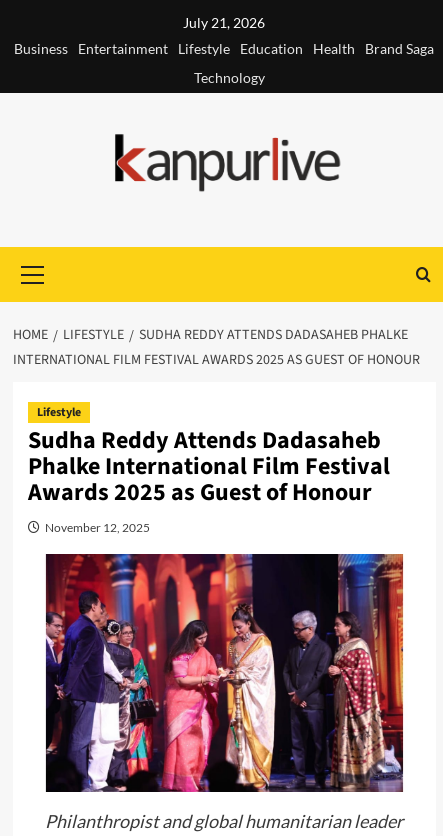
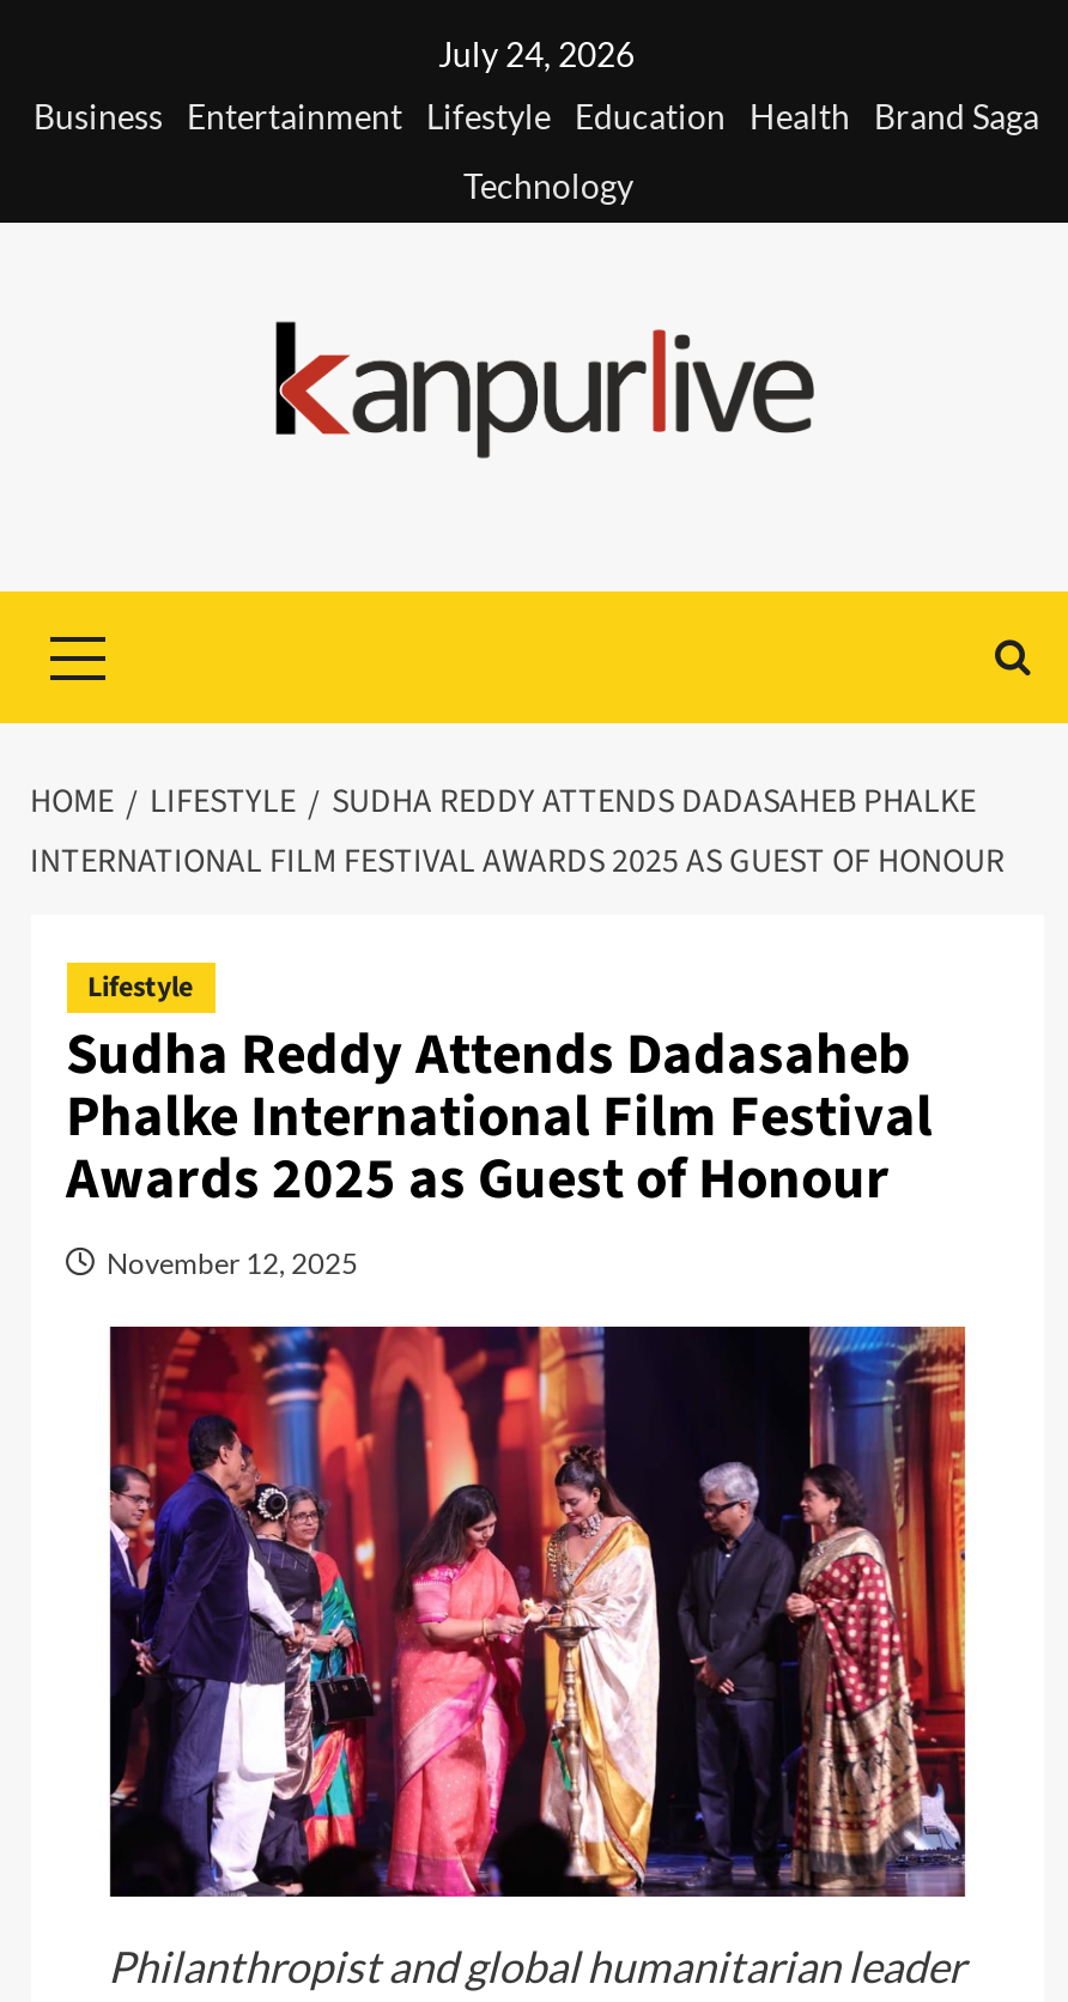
[183,14,265,31] July 21, 2026 -> [438,34,635,74] July 24, 2026

